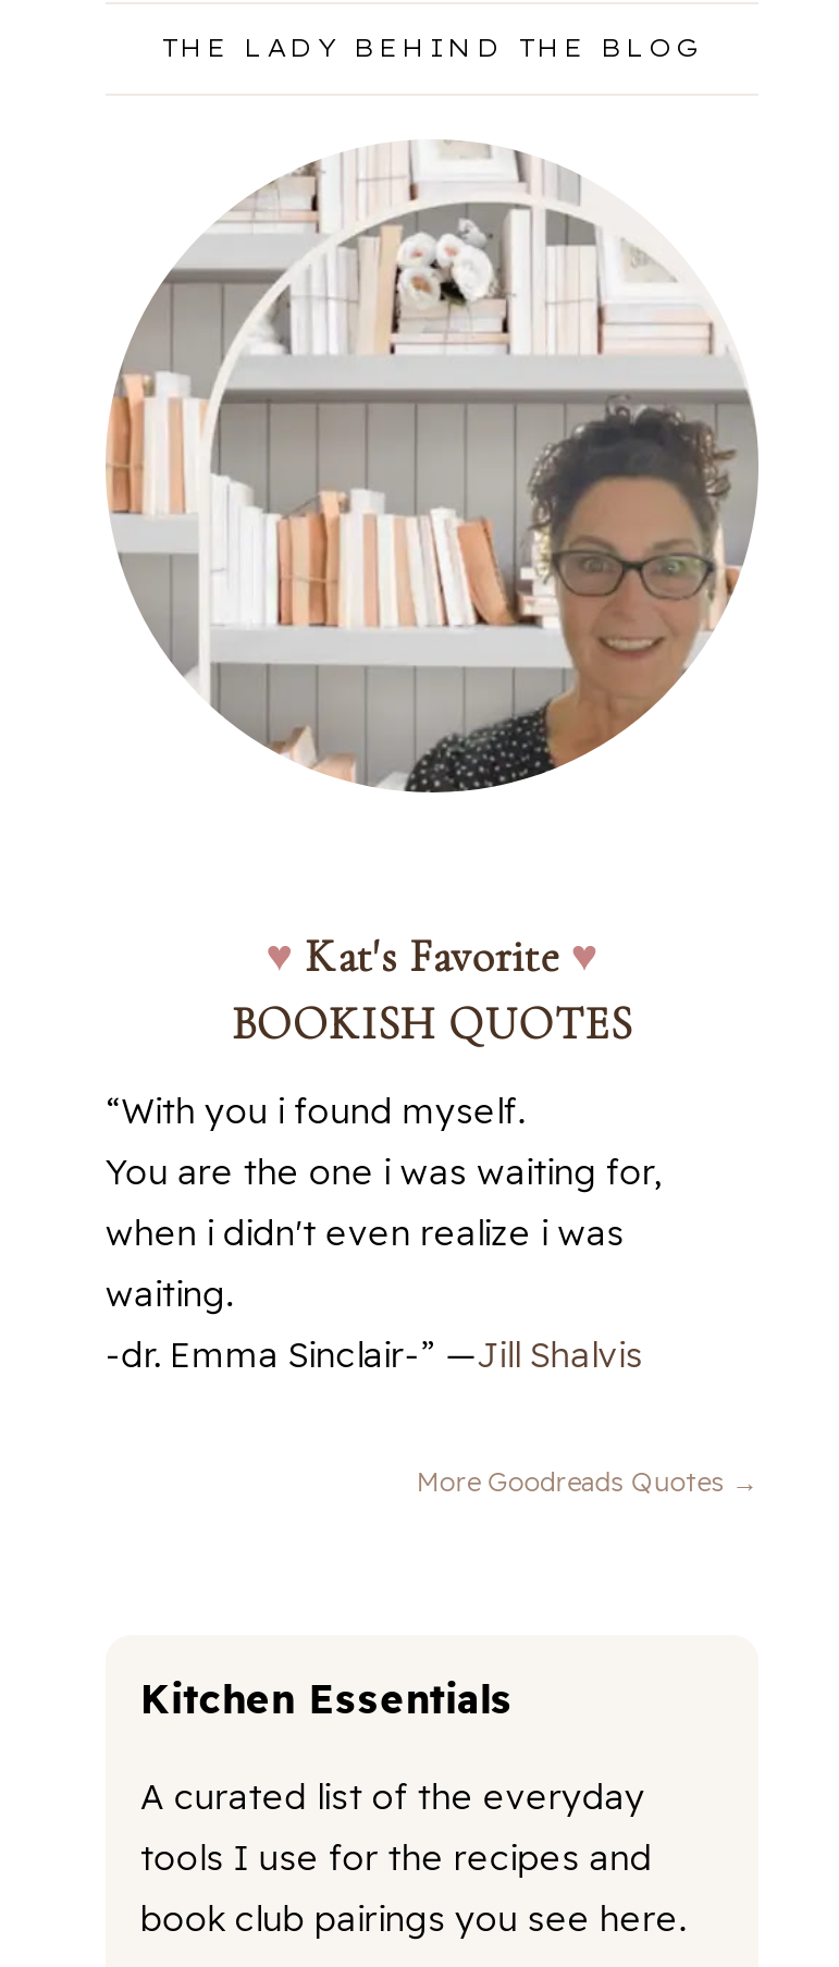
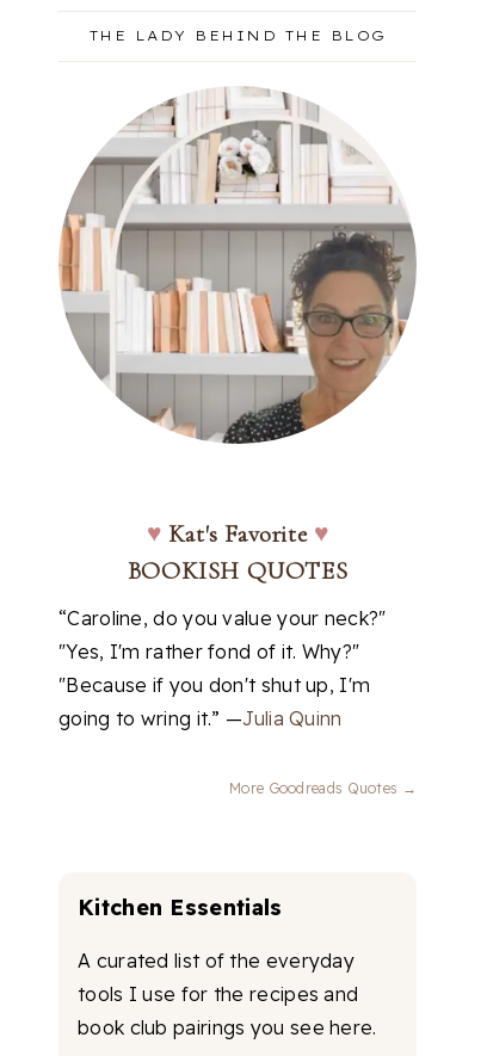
[106,1089,663,1376] “With you i found myself. | You are the one i was waiting for, | when i didn't even realize i was | waiting. | -dr. Emma Sinclair-” —Jill Shalvis -> [58,606,386,730] “Caroline, do you value your neck?" | "Yes, I'm rather fond of it. Why?" | "Because if you don't shut up, I'm | going to wring it.” —Julia Quinn

